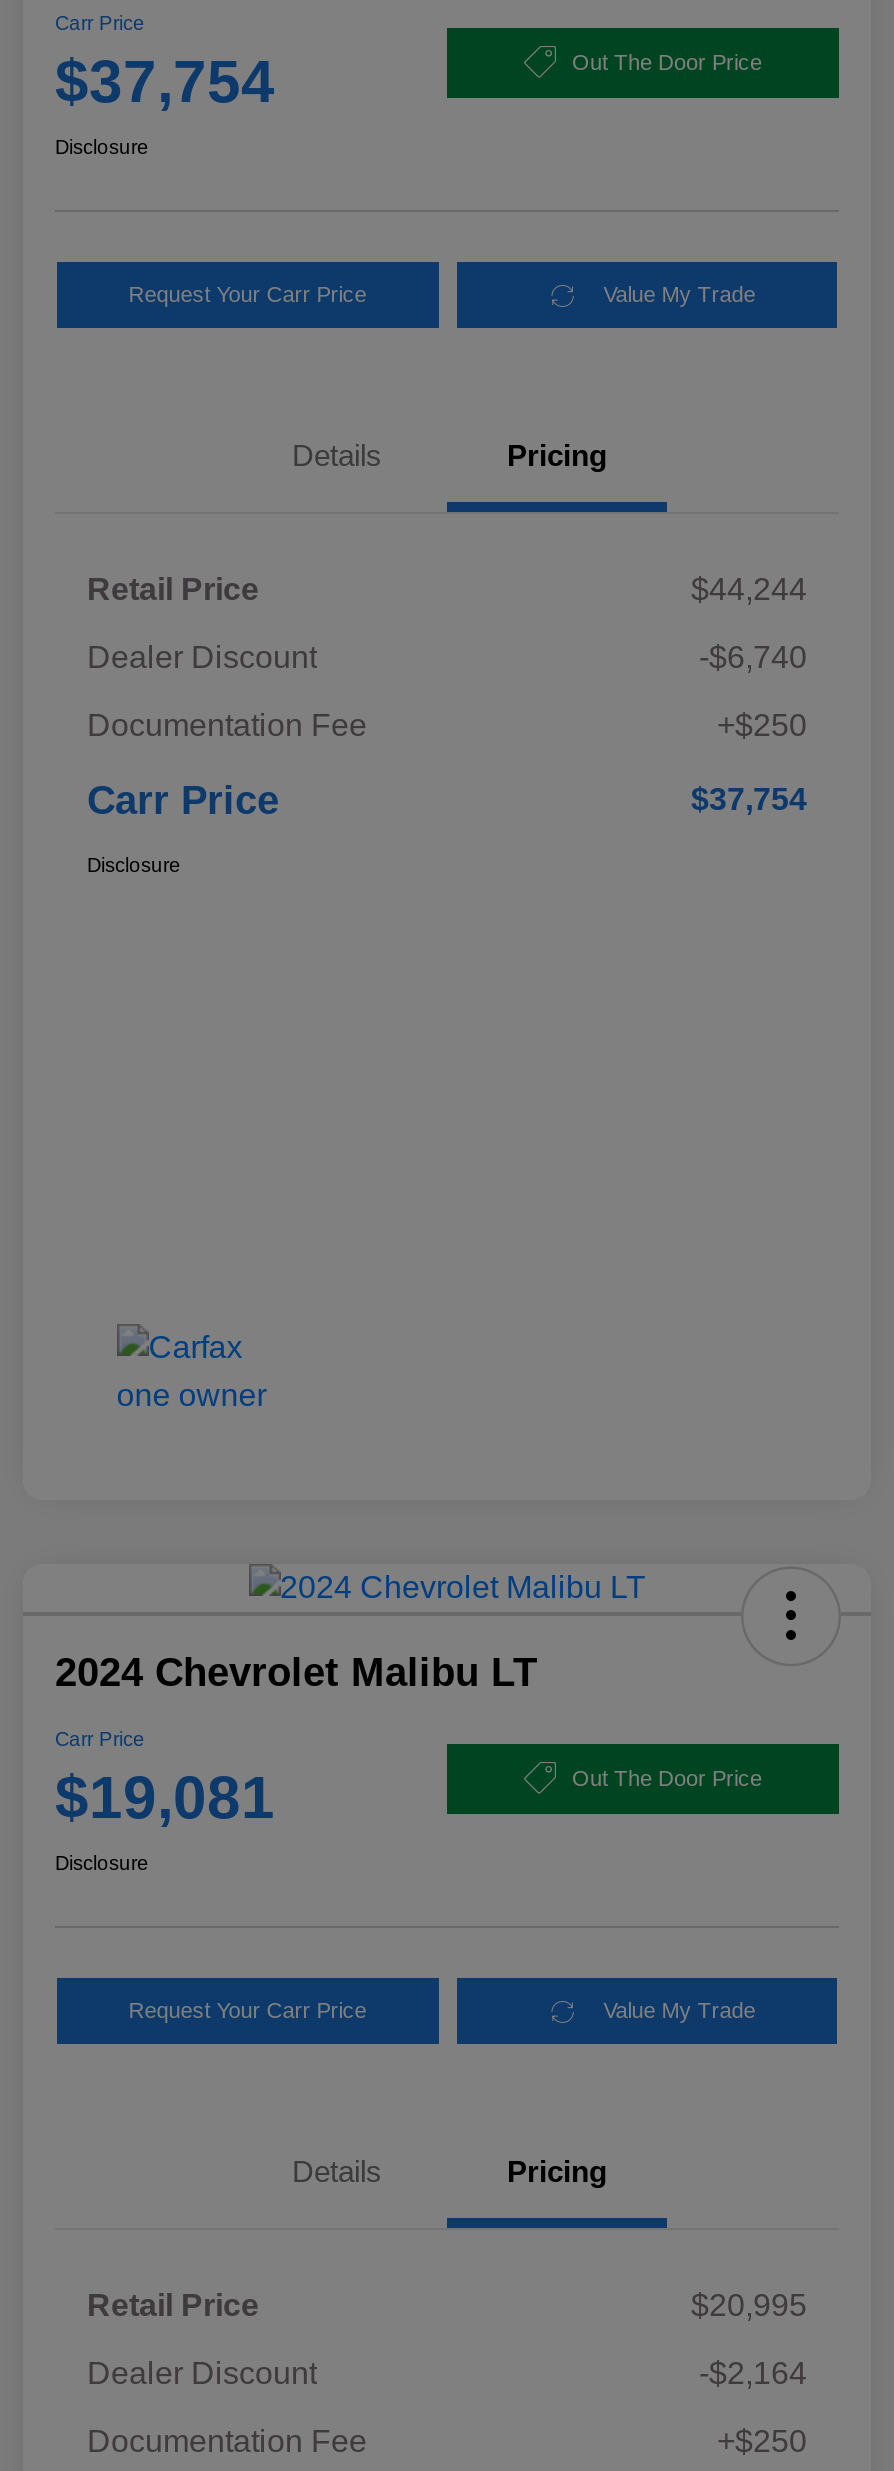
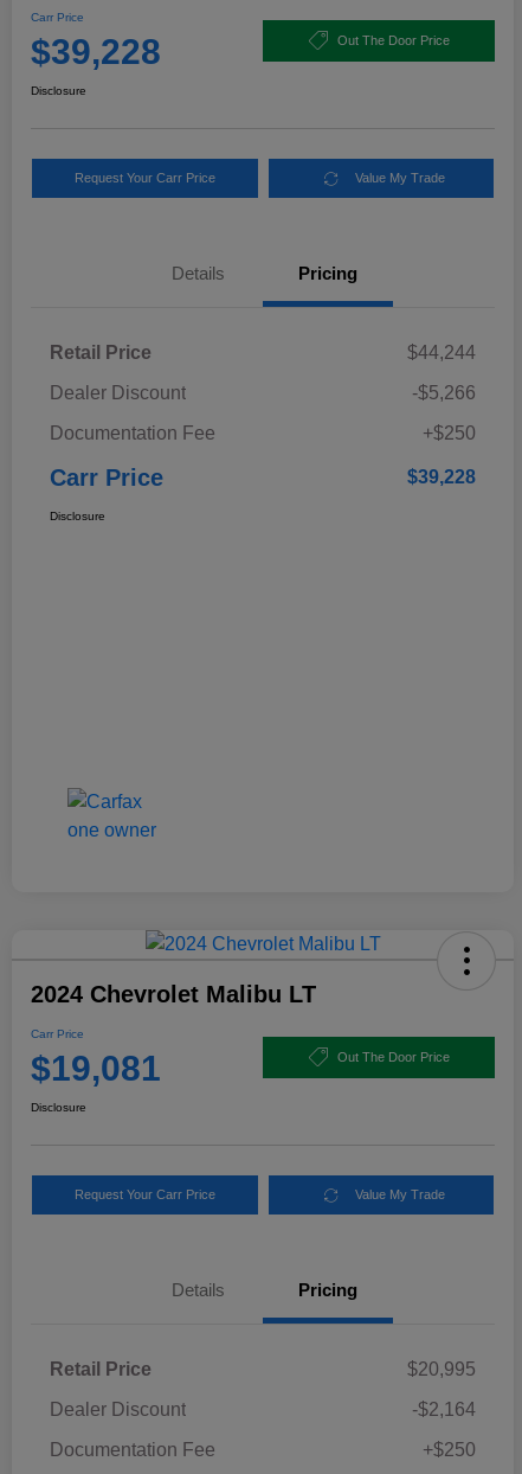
[55,48,275,114] $37,754 -> [31,32,161,71] $39,228
[699,640,807,674] -$6,740 -> [412,383,476,403] -$5,266
[691,782,807,816] $37,754 -> [407,467,476,487] $39,228

